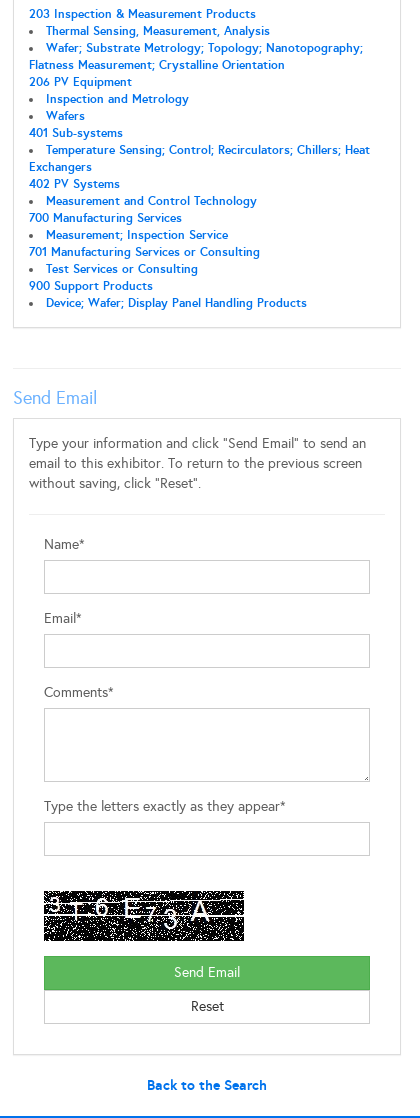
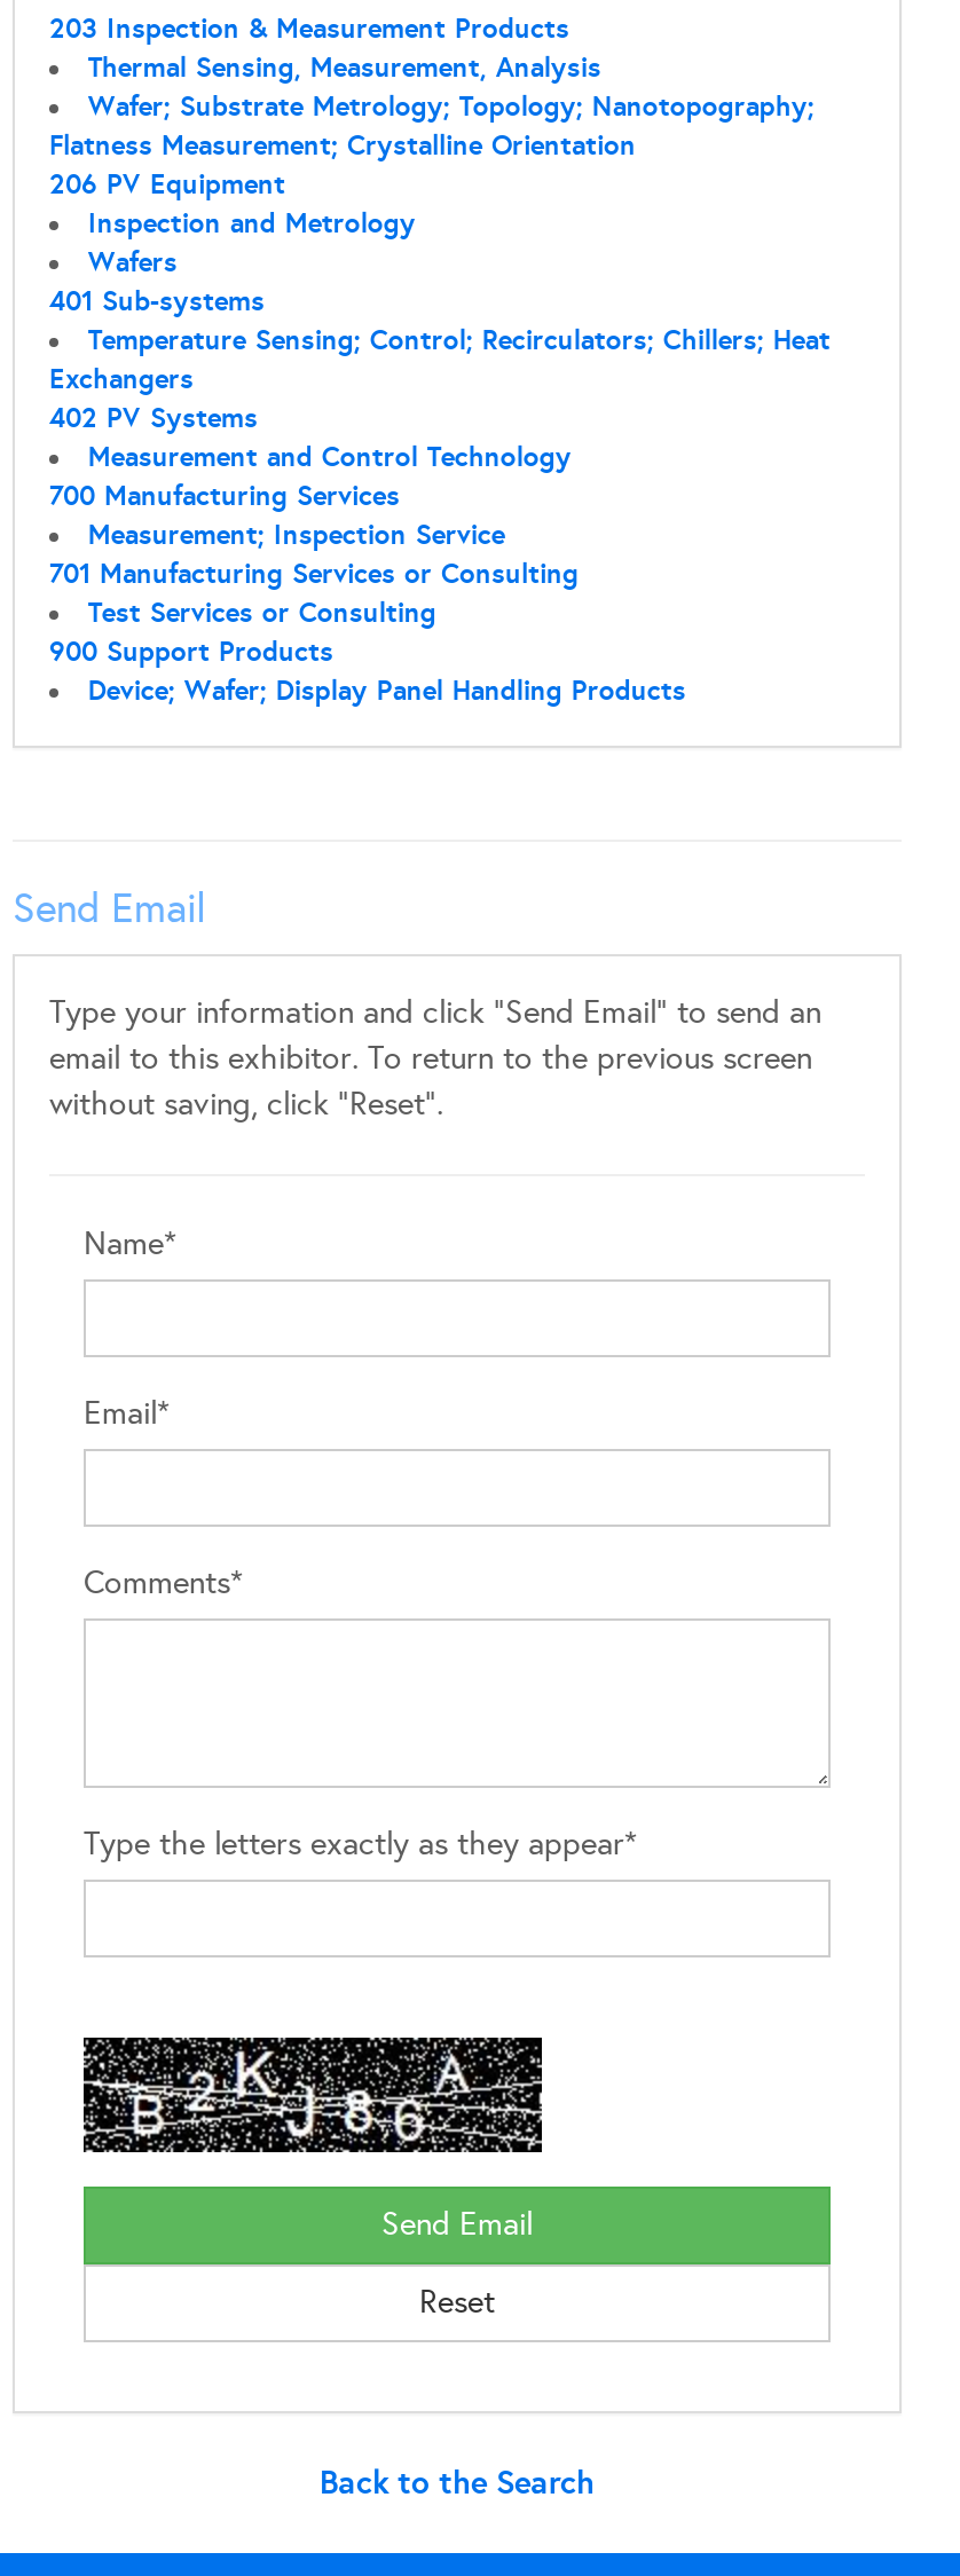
[44,890,245,942] [image] -> [84,2038,544,2154] [image]

